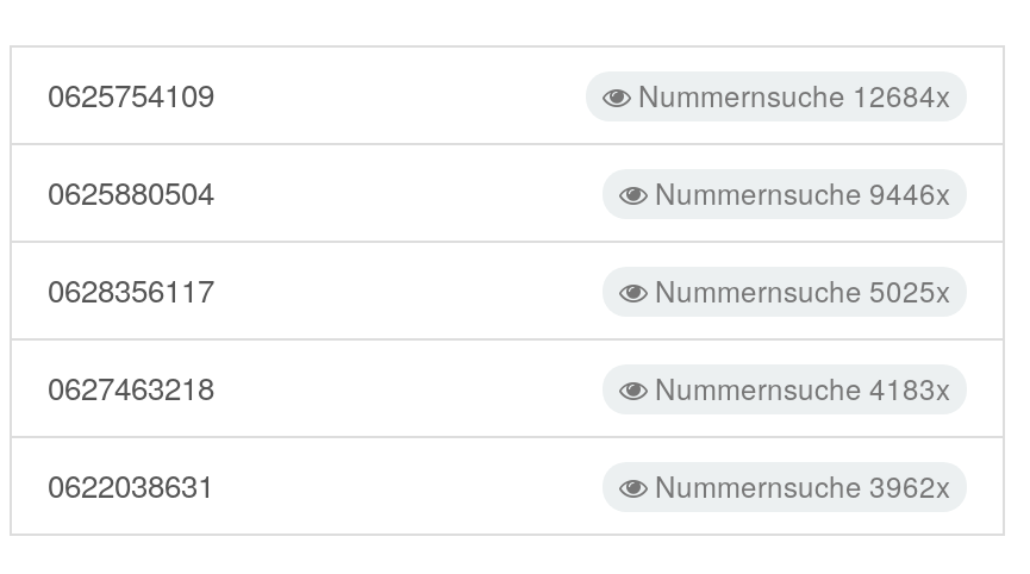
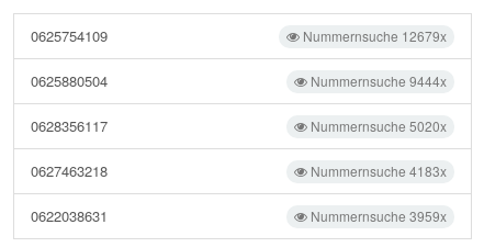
[631,74,950,114] Nummernsuche 12684x -> [300,26,447,45] Nummernsuche 12679x
[648,171,950,212] Nummernsuche 9446x -> [307,71,447,90] Nummernsuche 9444x
[648,269,950,310] Nummernsuche 5025x -> [307,116,447,135] Nummernsuche 5020x
[648,464,950,505] Nummernsuche 3962x -> [307,206,447,225] Nummernsuche 3959x

